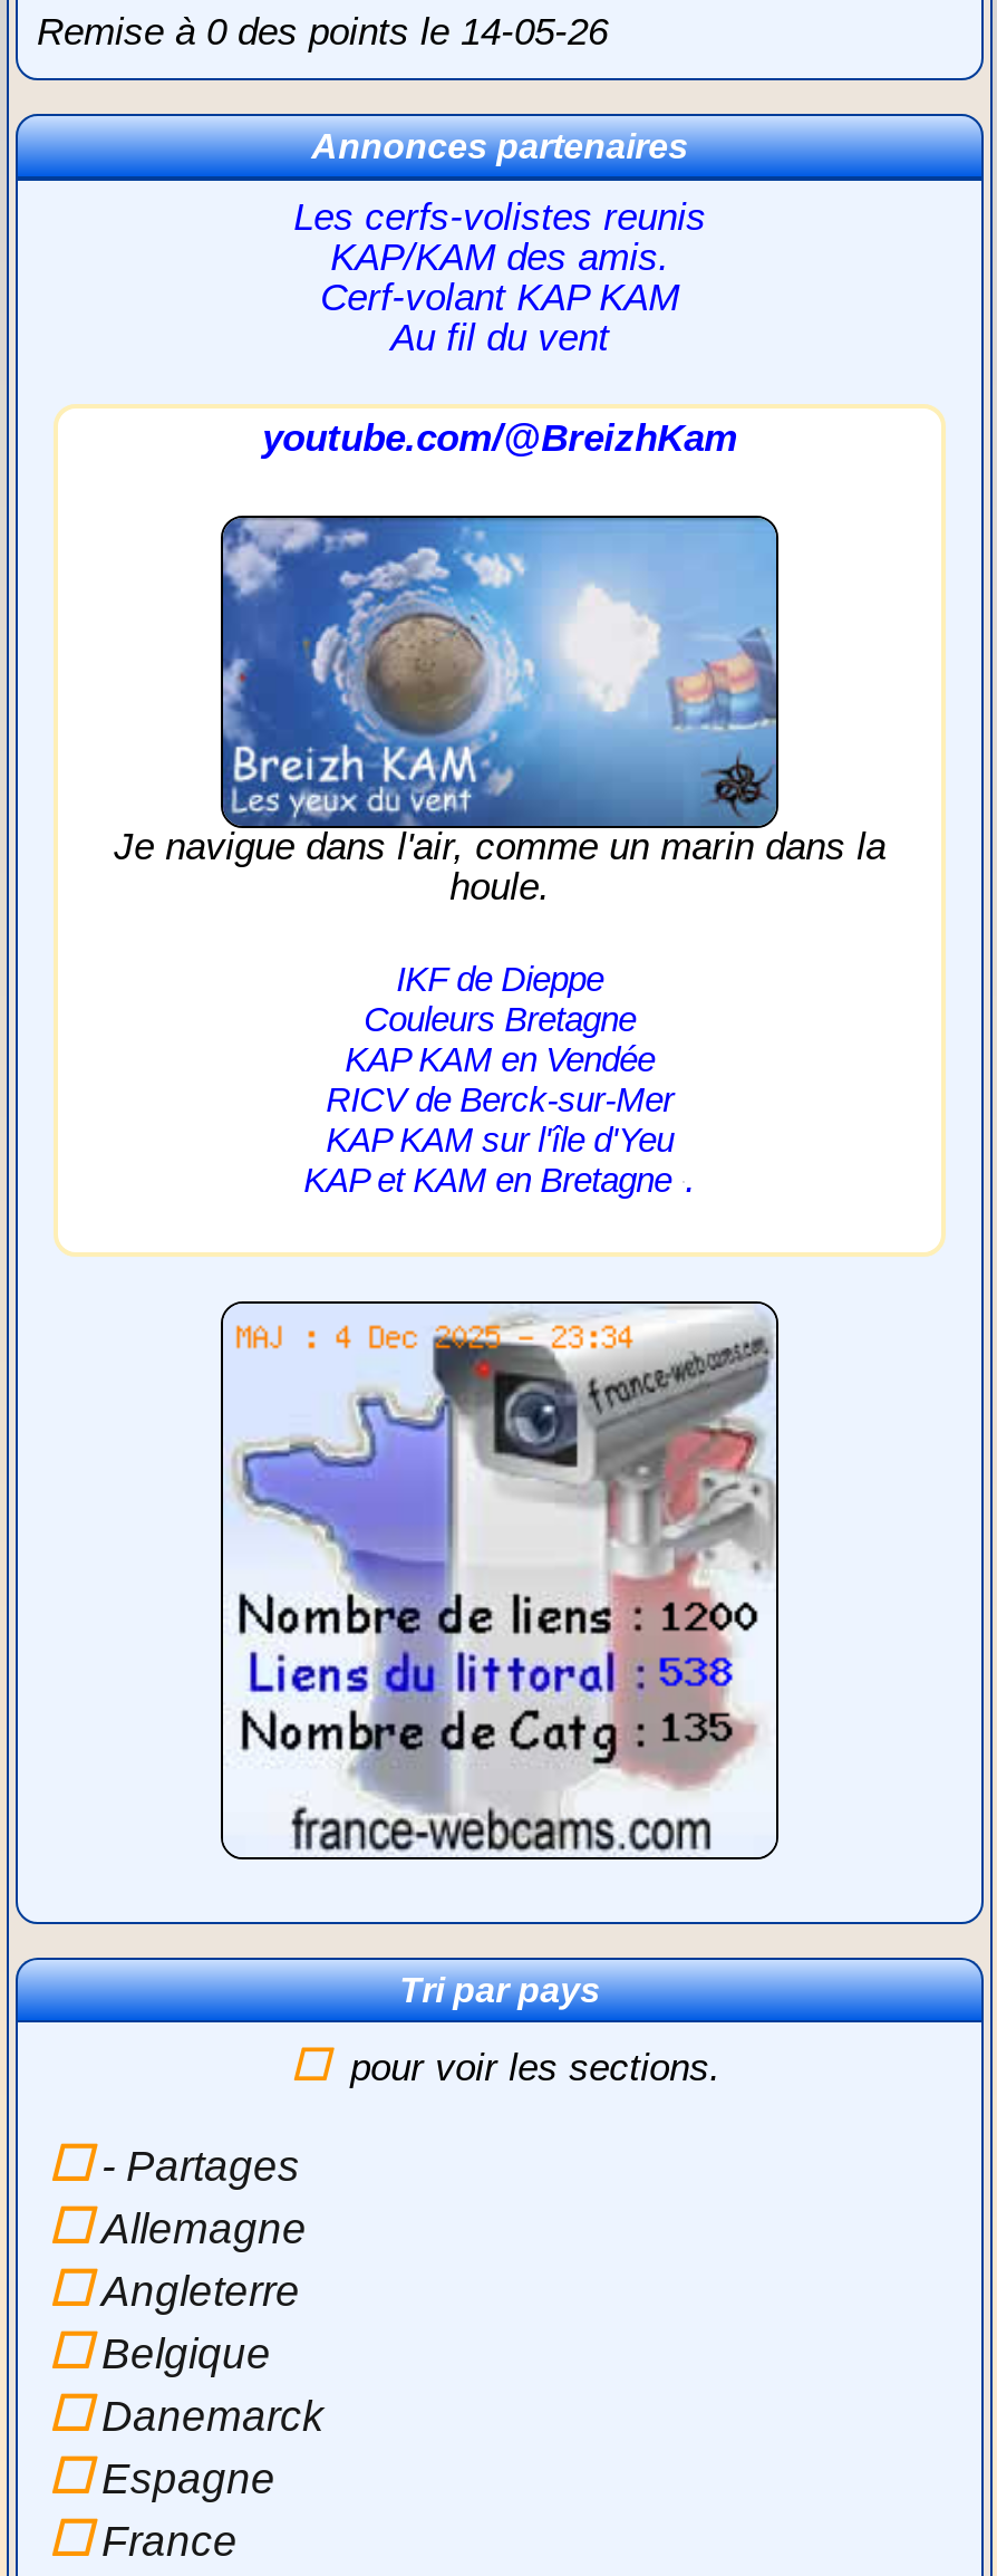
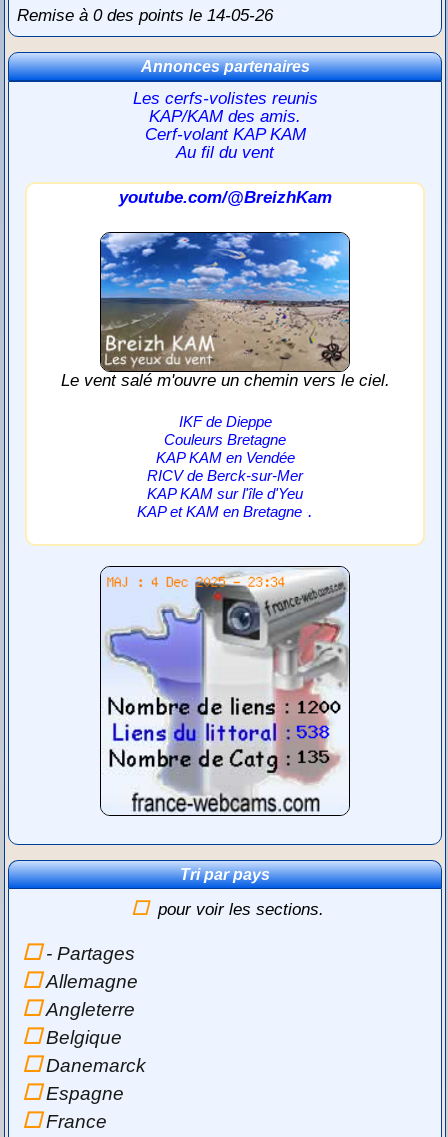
[114,516,886,909] [image] | Je navigue dans l'air, comme un marin dans la | houle. -> [61,232,390,390] [image] | Le vent salé m'ouvre un chemin vers le ciel.

